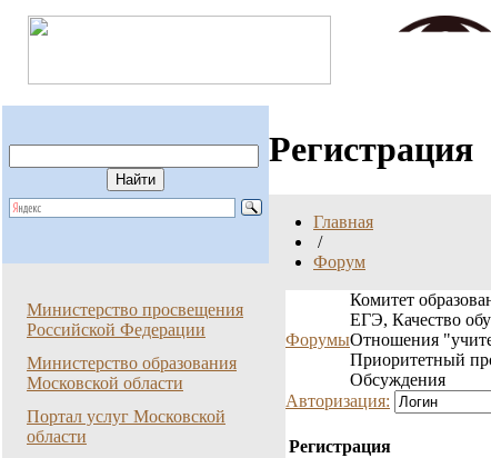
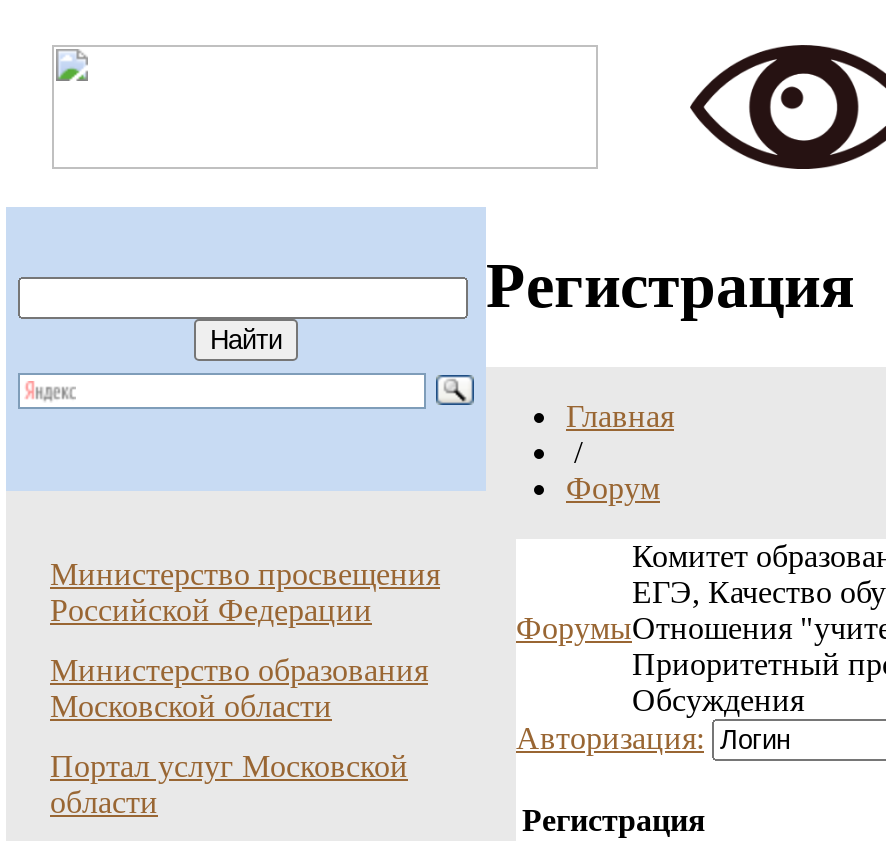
none -> [688,73,880,171] [image]

